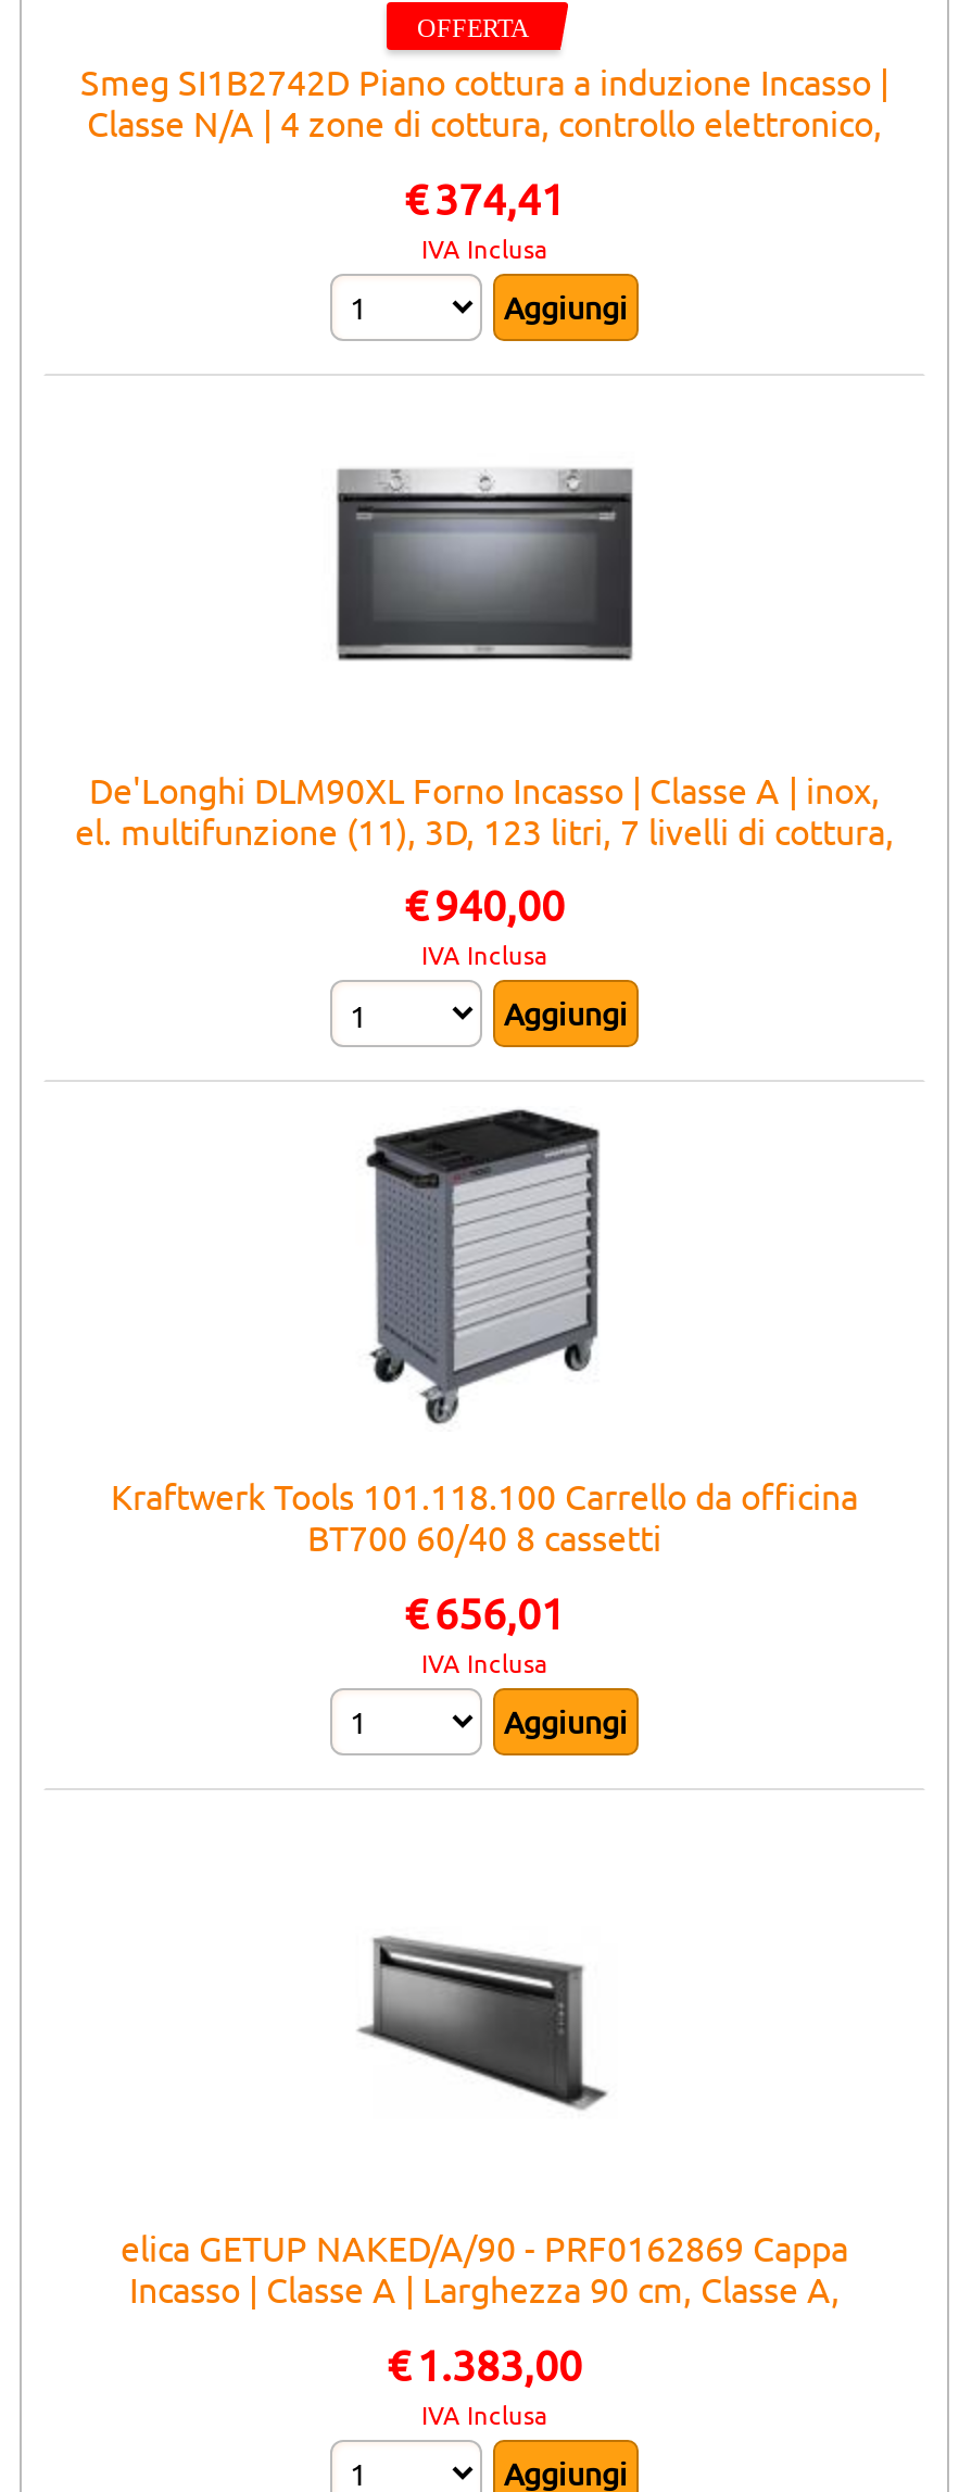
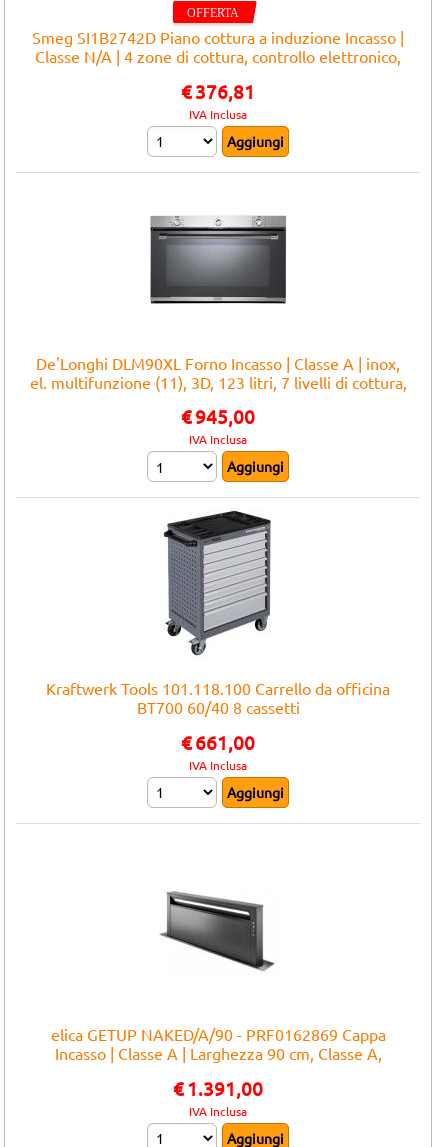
[404,171,565,223] € 374,41 -> [181,79,255,103] € 376,81
[404,878,565,930] € 940,00 -> [181,404,255,428] € 945,00
[404,1586,565,1638] € 656,01 -> [181,730,255,754] € 661,00
[387,2337,582,2389] € 1.383,00 -> [173,1076,263,1100] € 1.391,00

